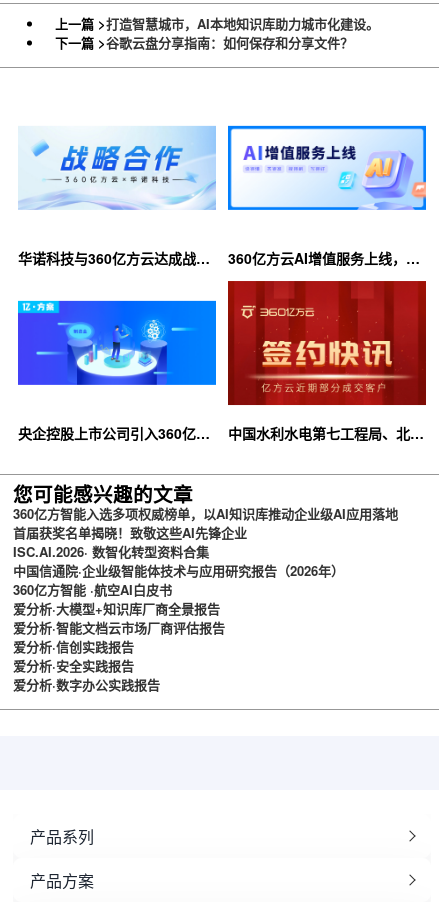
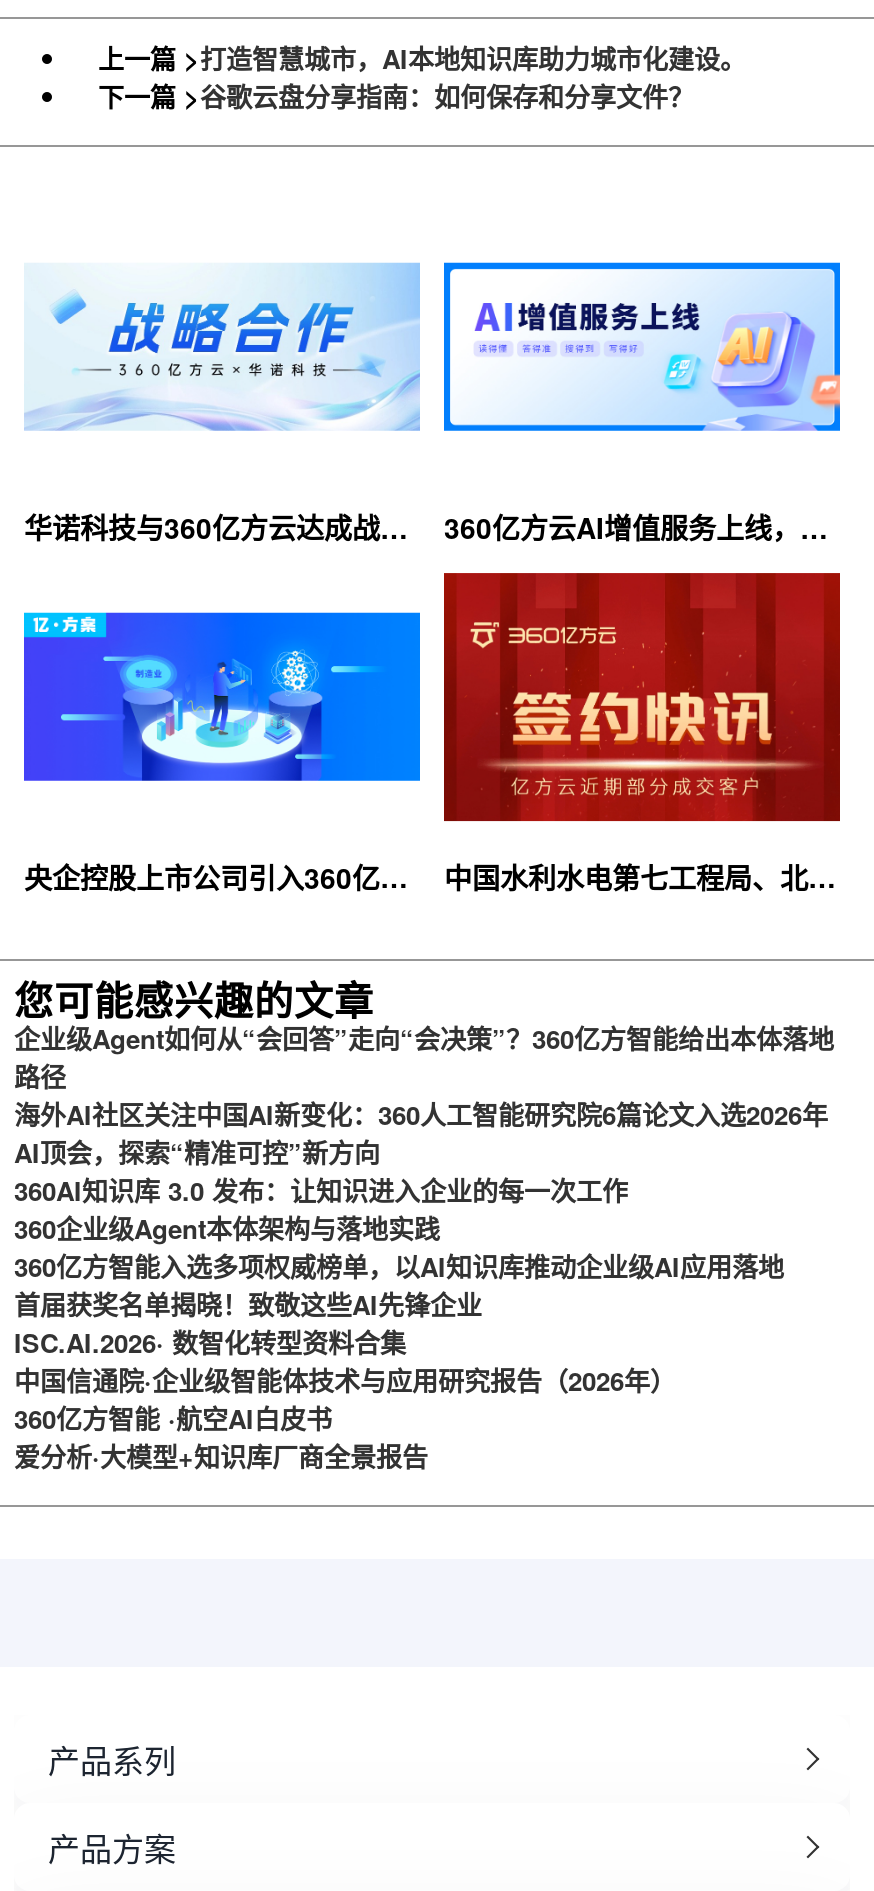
none -> [14,1018,834,1246] 企业级Agent如何从“会回答”走向“会决策”？360亿方智能给出本体落地 | 路径 | 海外AI社区关注中国AI新变化：360人工智能研究院6篇论文入选2026年 | AI顶会，探索“精准可控”新方向 | 360AI知识库 3.0 发布：让知识进入企业的每一次工作 | 360企业级Agent本体架构与落地实践
moved [13,504,398,618] -> [14,1246,784,1474]: 360亿方智能入选多项权威榜单，以AI知识库推动企业级AI应用落地 | 首届获奖名单揭晓！致敬这些AI先锋企业 | ISC.AI.2026· 数智化转型资料合集 | 中国信通院·企业级智能体技术与应用研究报告（2026年） | 360亿方智能 ·航空AI白皮书 | 爱分析·大模型+知识库厂商全景报告
[13,618,225,694] 爱分析·智能文档云市场厂商评估报告 | 爱分析·信创实践报告 | 爱分析·安全实践报告 | 爱分析·数字办公实践报告 -> none

